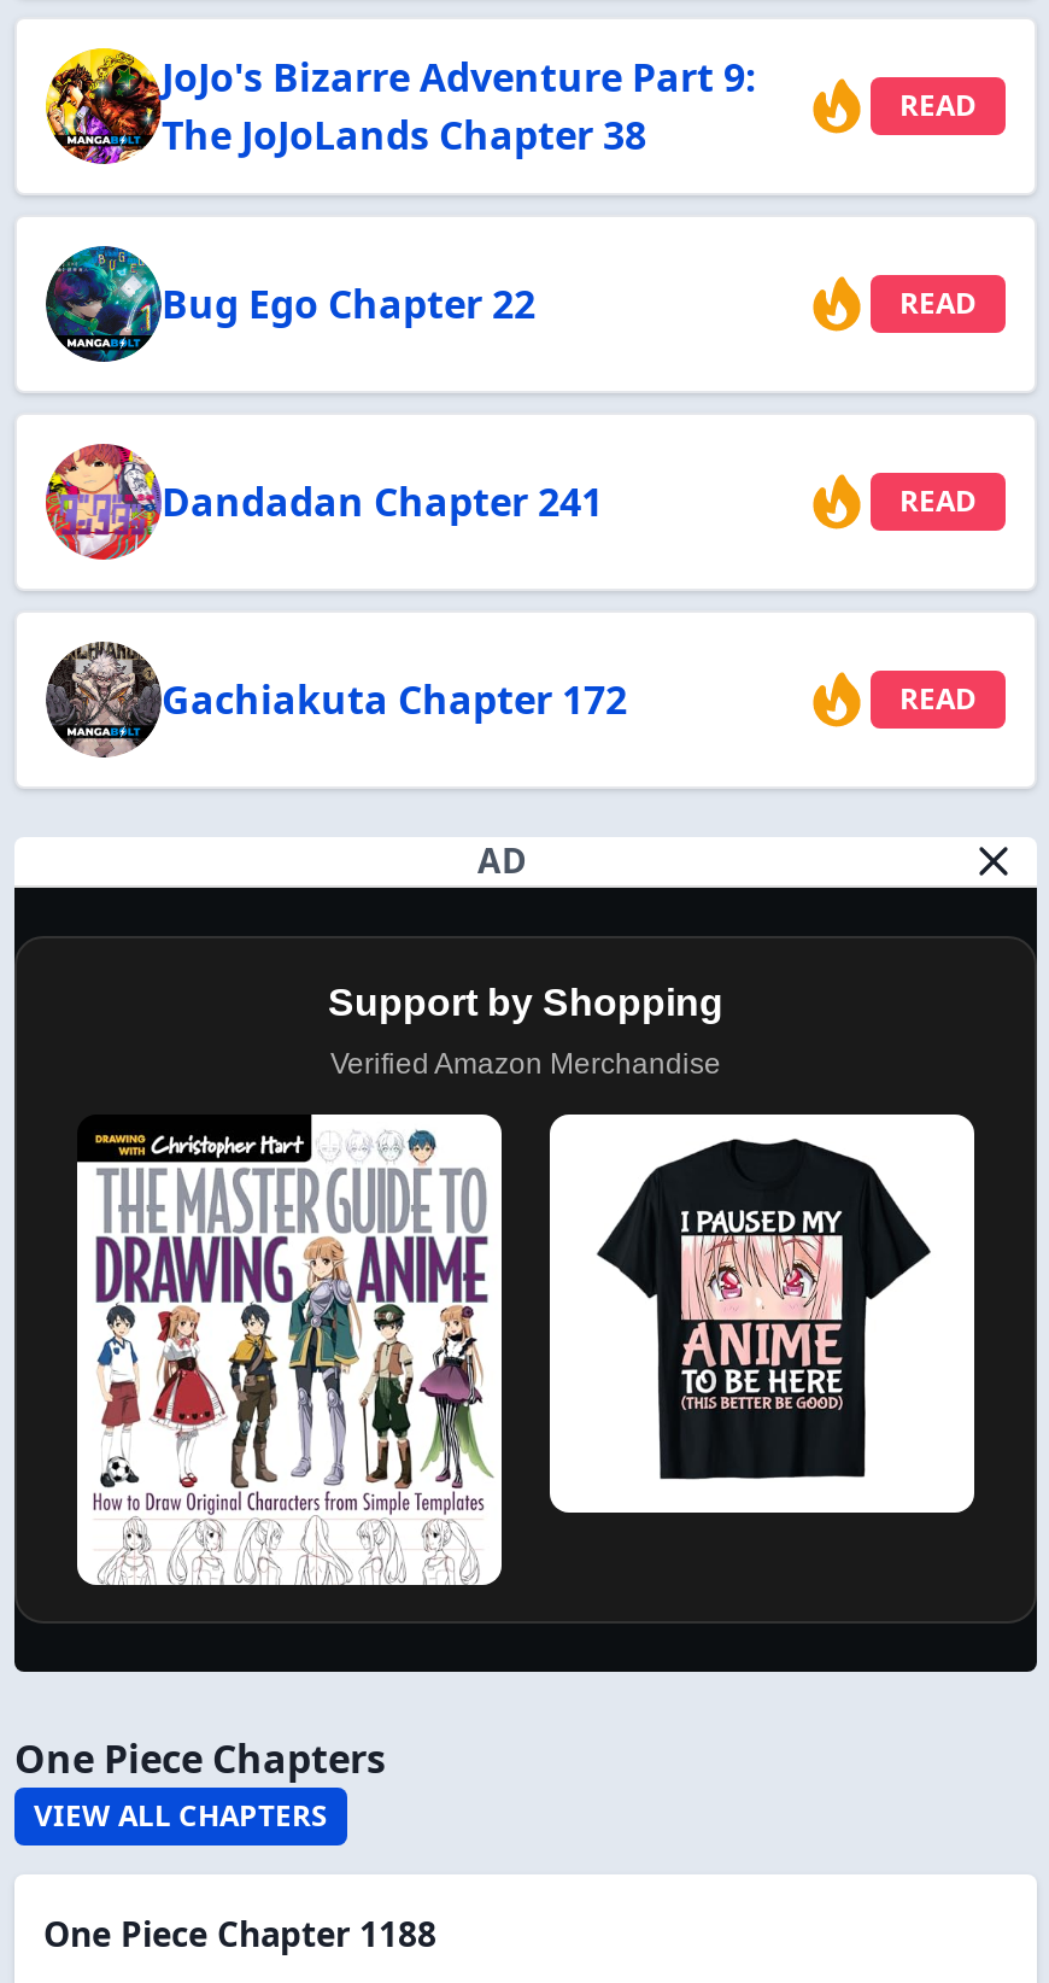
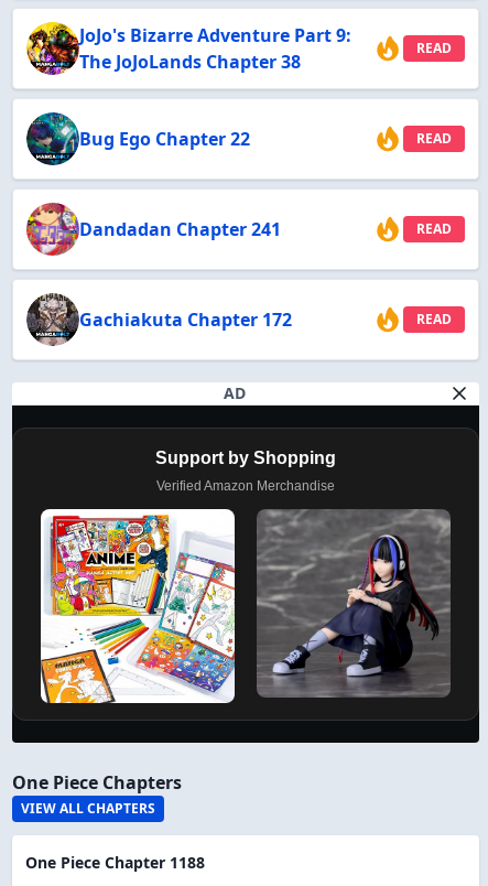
[80,1115,502,1587] [image] -> [41,508,236,704] [image]
[547,1112,977,1527] [image] -> [257,509,451,699] [image]

